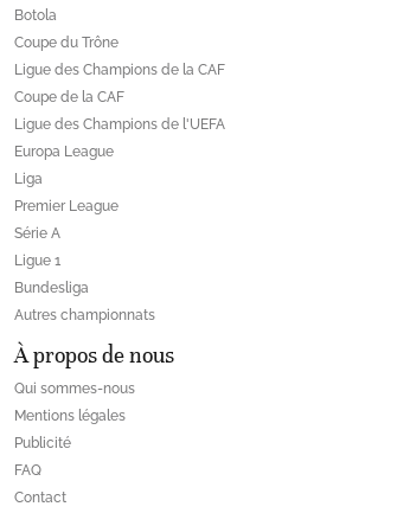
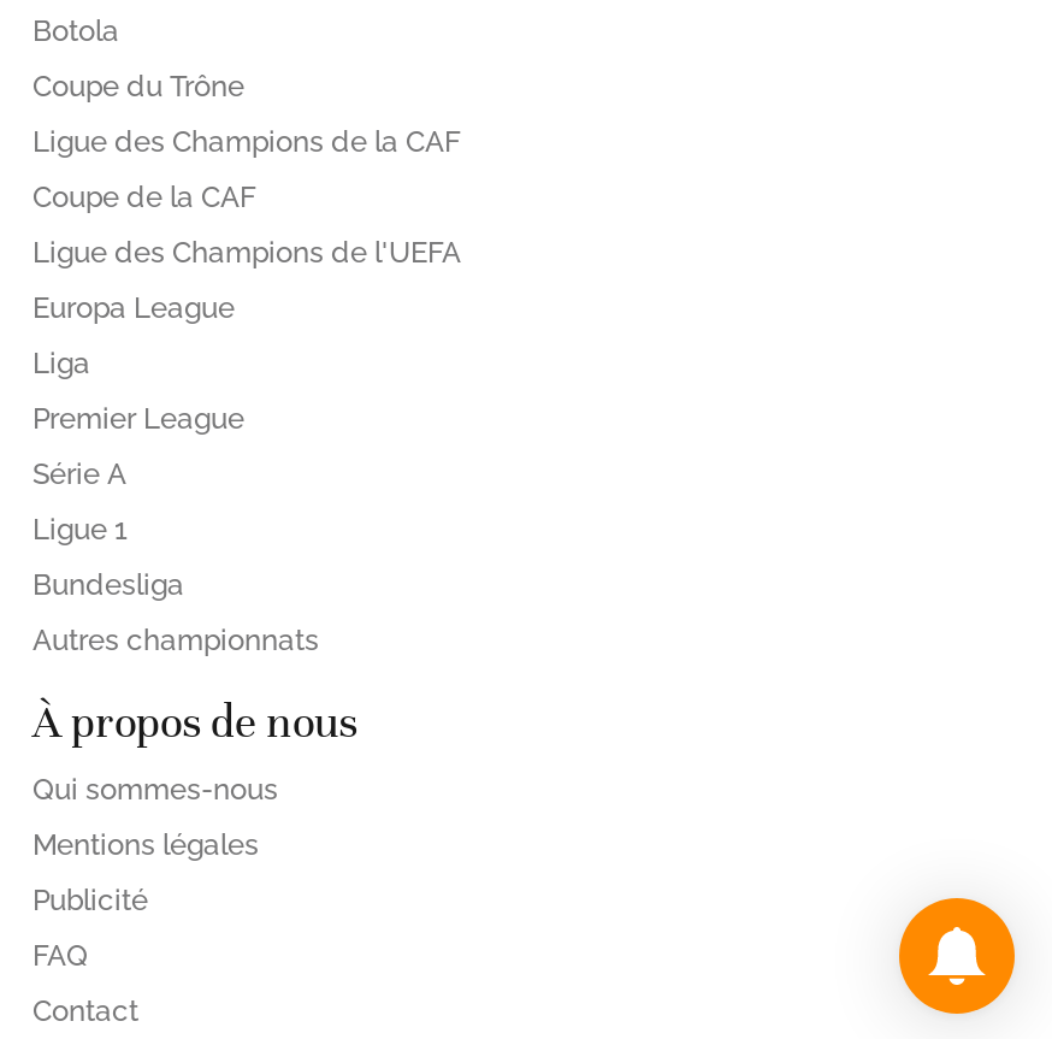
none -> [894,893,1020,1021] [image]

